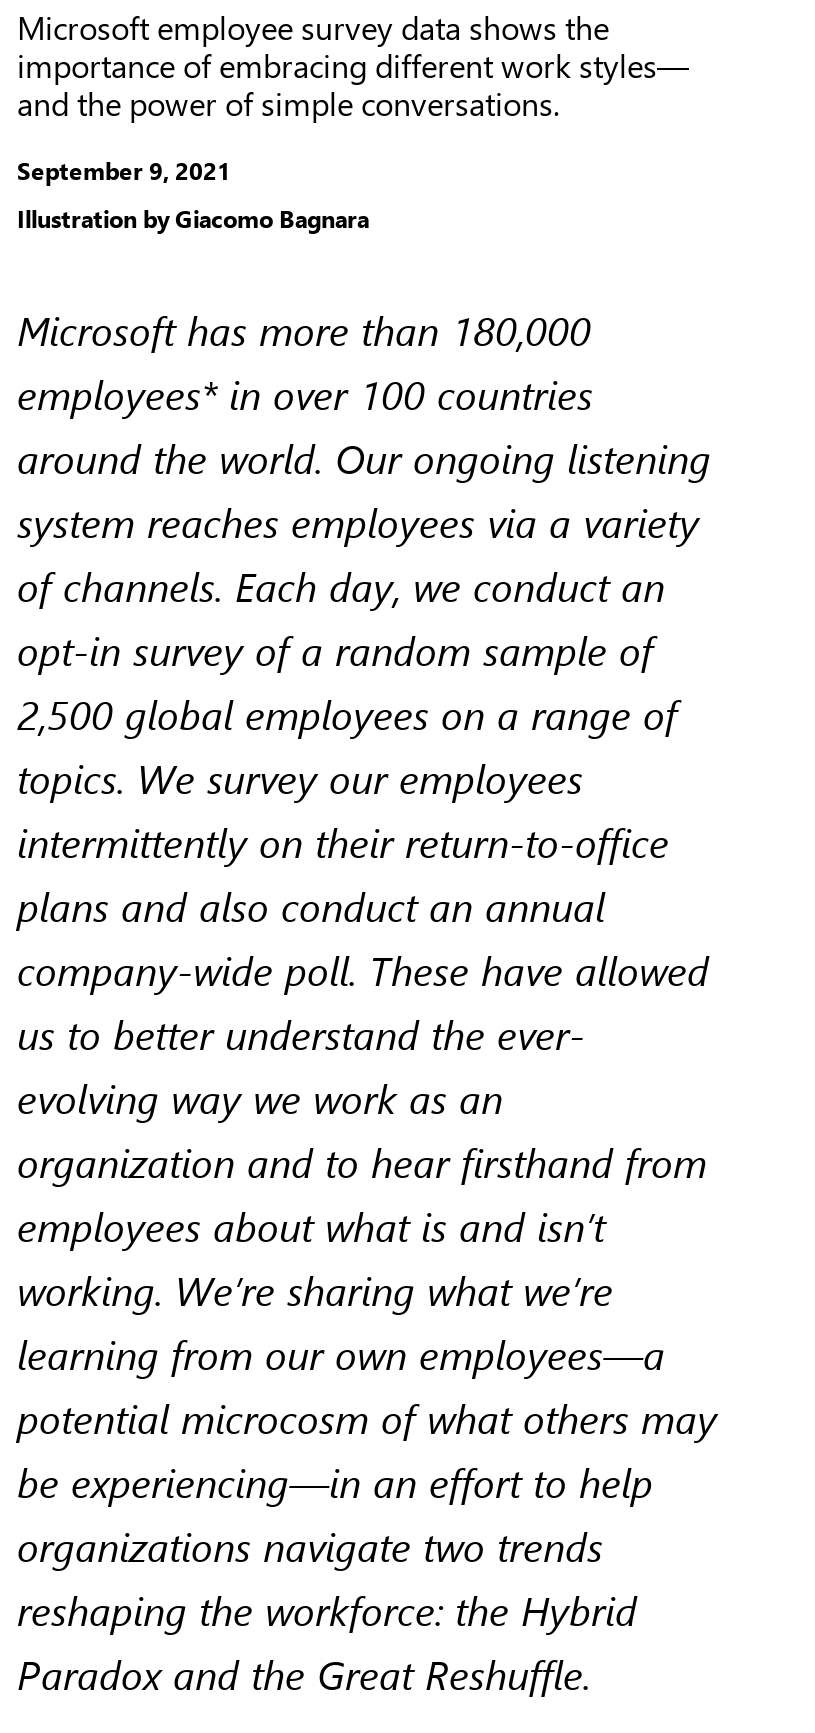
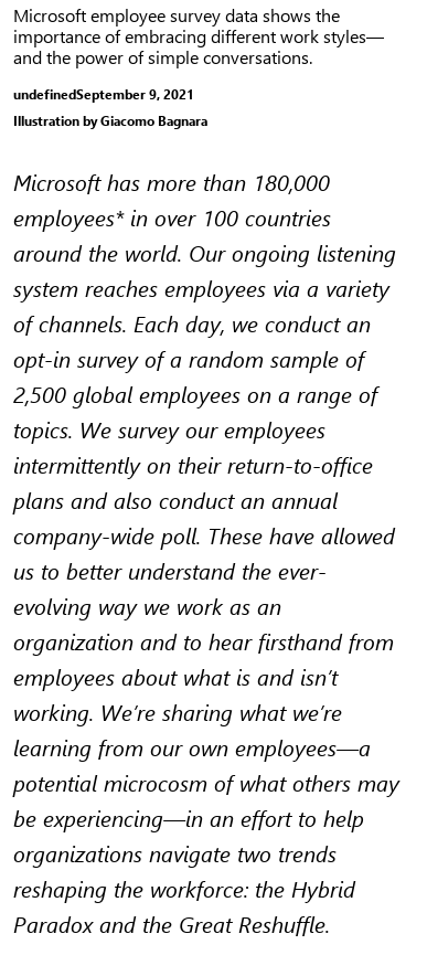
[17,154,231,186] September 9, 2021 -> [13,85,194,103] undefinedSeptember 9, 2021

